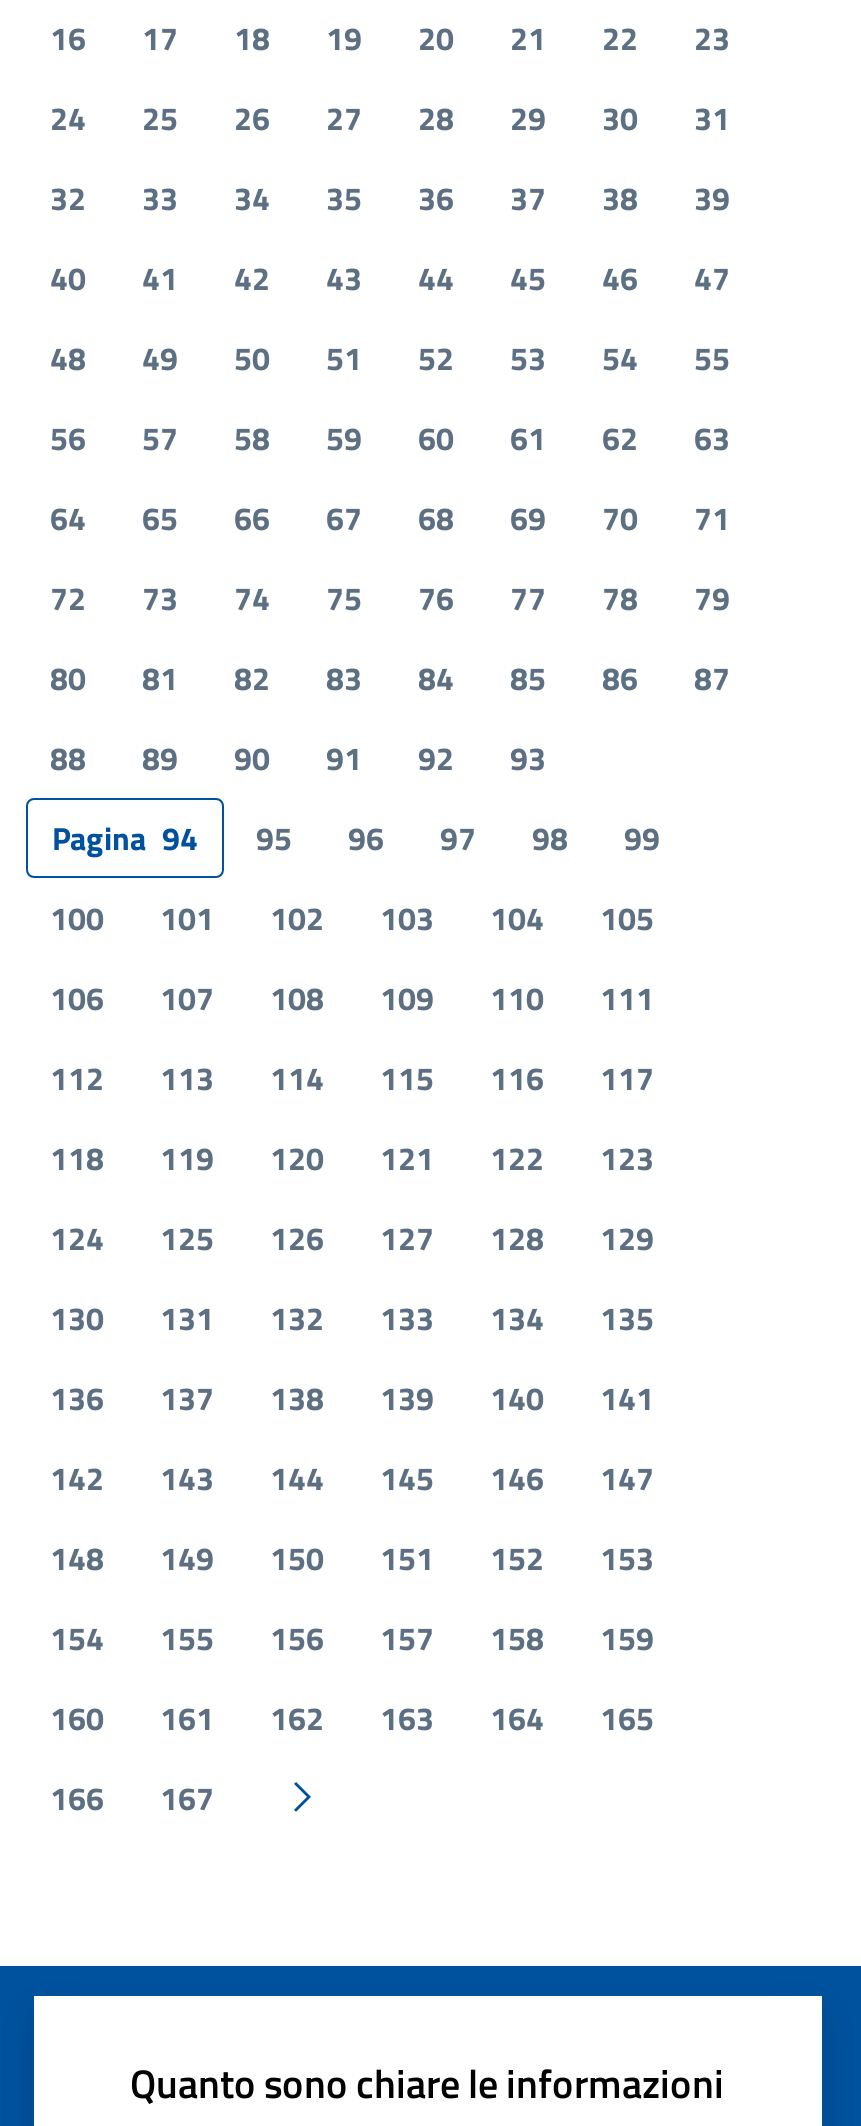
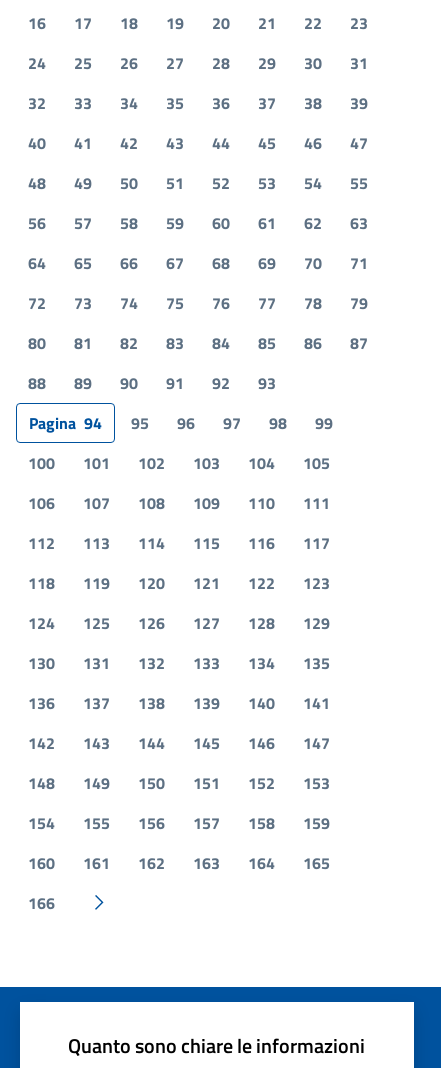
[160,1774,214,1822] 167 -> none

